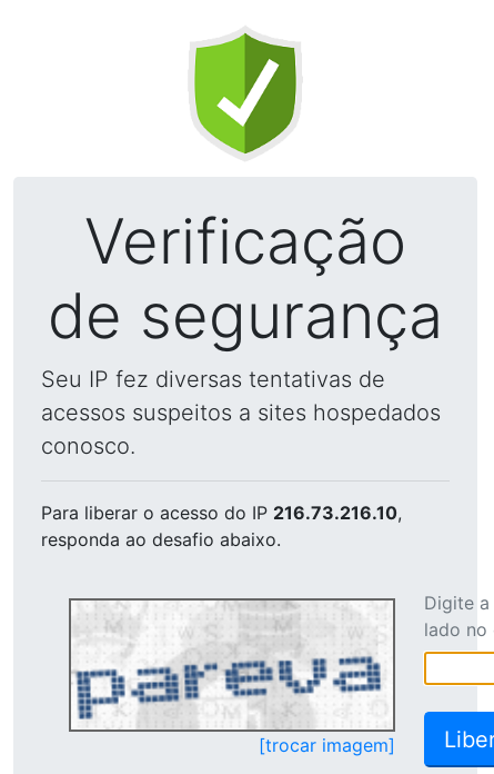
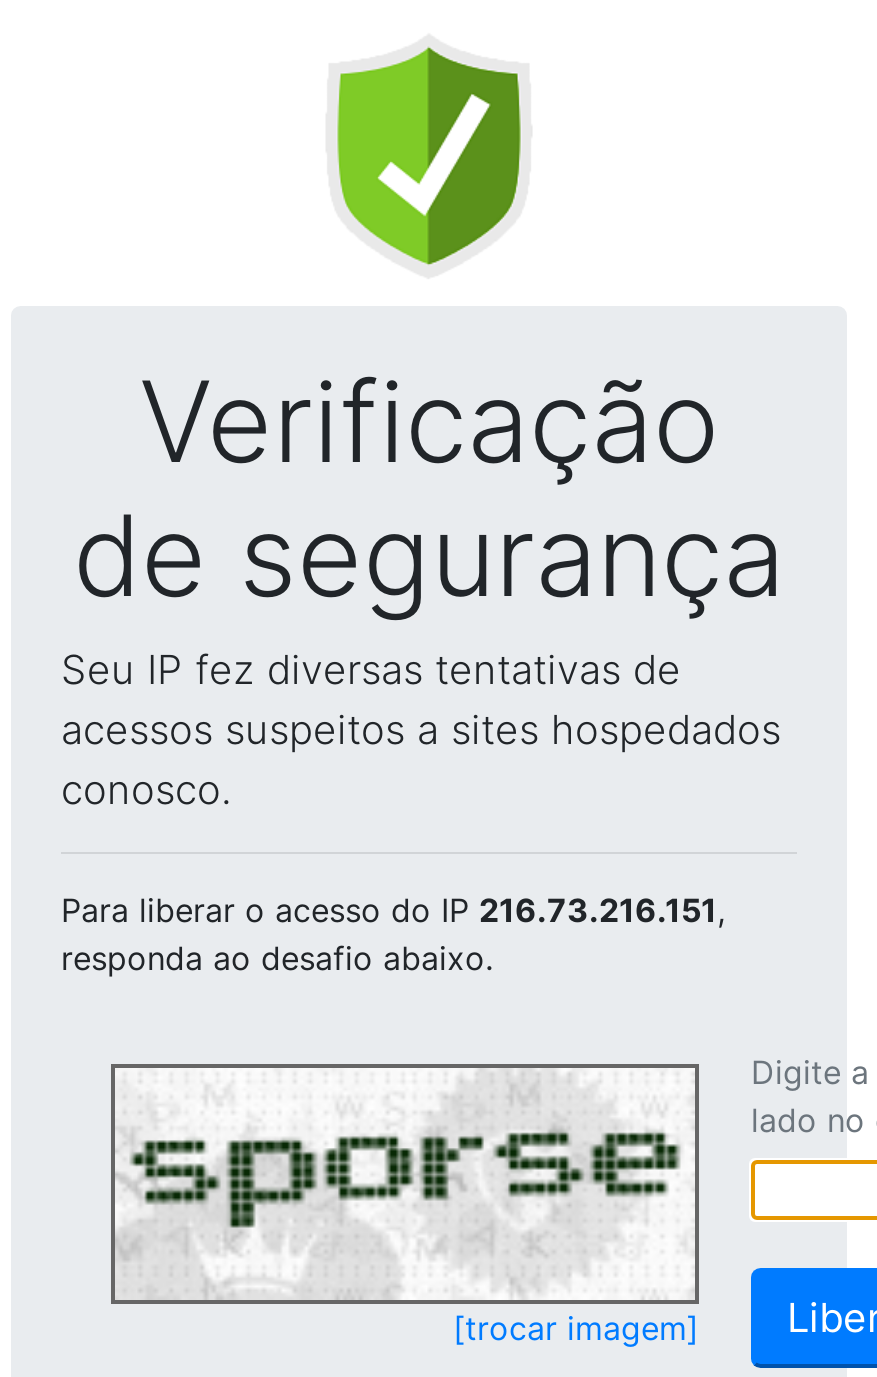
[41,502,402,524] Para liberar o acesso do IP 216.73.216.10, -> [61,890,725,930] Para liberar o acesso do IP 216.73.216.151,
[72,603,384,727] [image] -> [119,1070,681,1296] [image]

